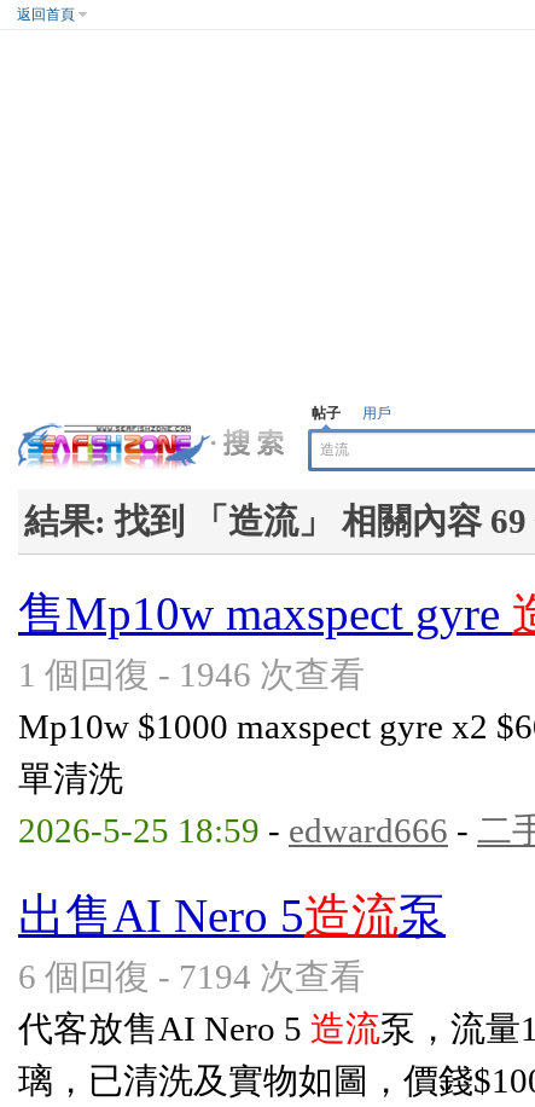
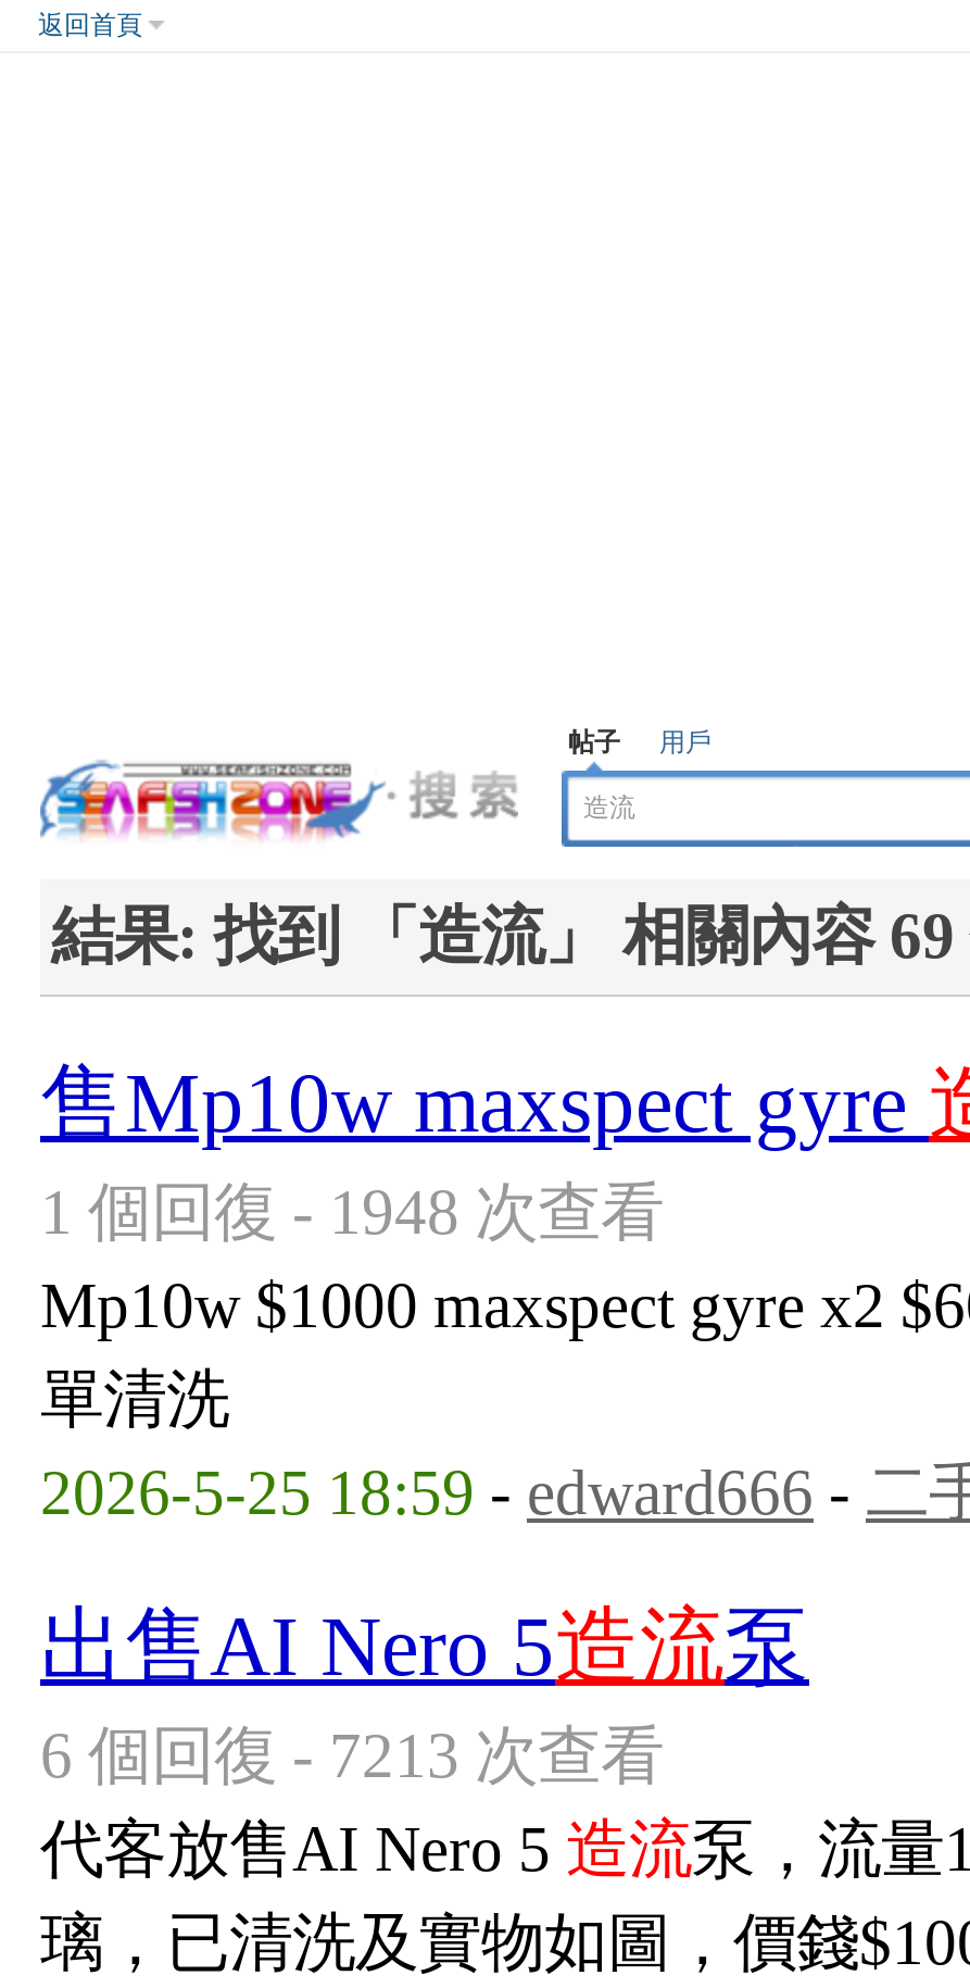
[18,655,365,694] 1 個回復 - 1946 次查看 -> [40,1177,664,1247] 1 個回復 - 1948 次查看
[18,957,365,996] 6 個回復 - 7194 次查看 -> [40,1721,664,1790] 6 個回復 - 7213 次查看

